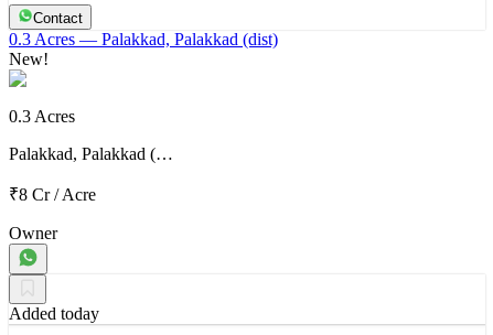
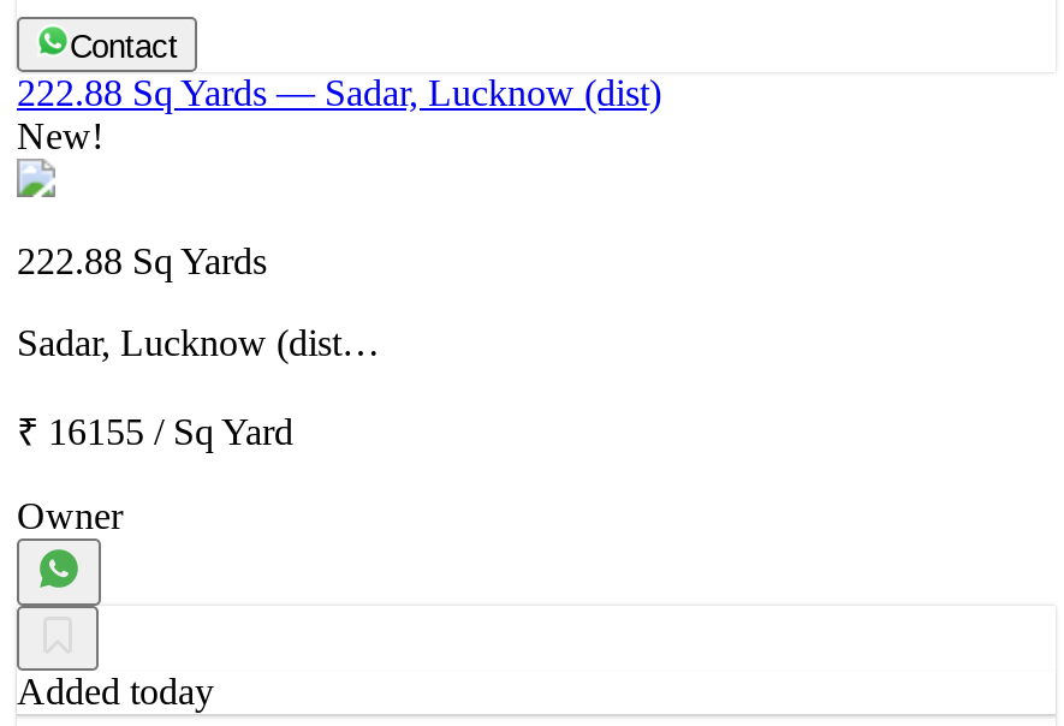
[9,30,278,49] 0.3 Acres — Palakkad, Palakkad (dist) -> [17,73,661,114] 222.88 Sq Yards — Sadar, Lucknow (dist)
[9,107,75,126] 0.3 Acres -> [17,241,267,282] 222.88 Sq Yards
[9,145,173,164] Palakkad, Palakkad (… -> [17,323,380,364] Sadar, Lucknow (dist…
[9,186,96,204] ₹8 Cr / Acre -> [17,412,293,453] ₹ 16155 / Sq Yard

